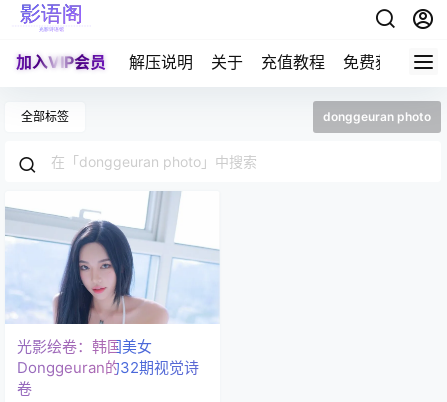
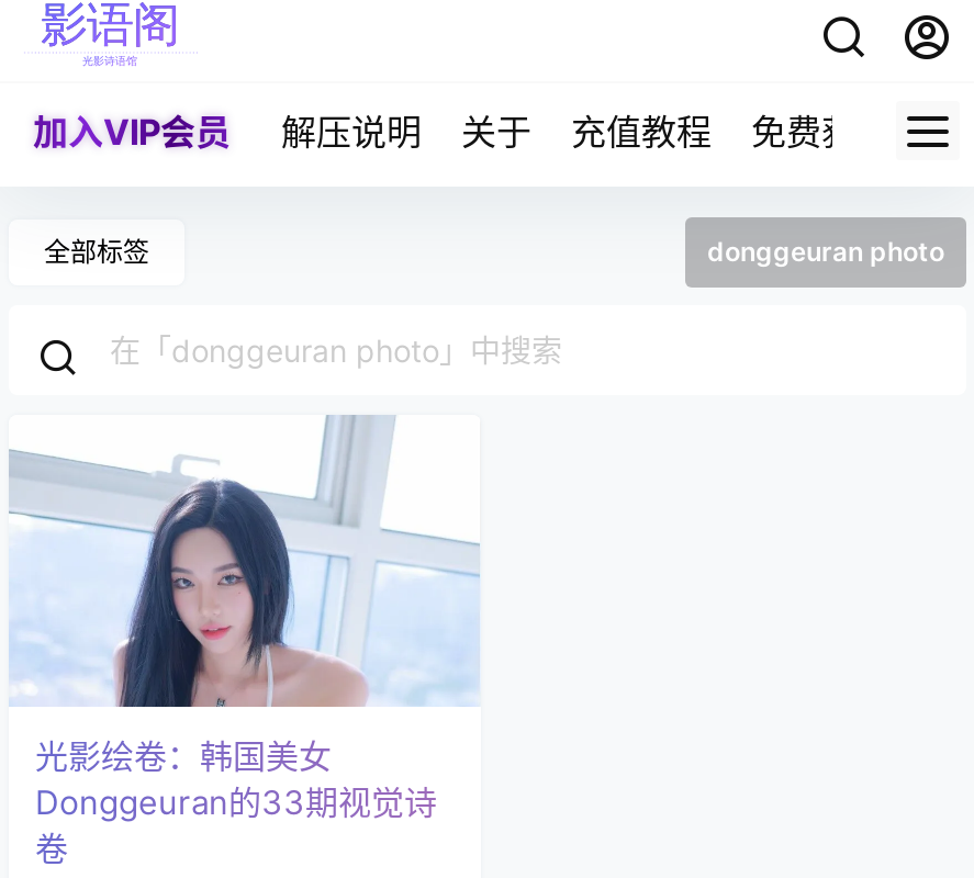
[17,358,199,377] Donggeuran的32期视觉诗 -> [35,781,437,823] Donggeuran的33期视觉诗

